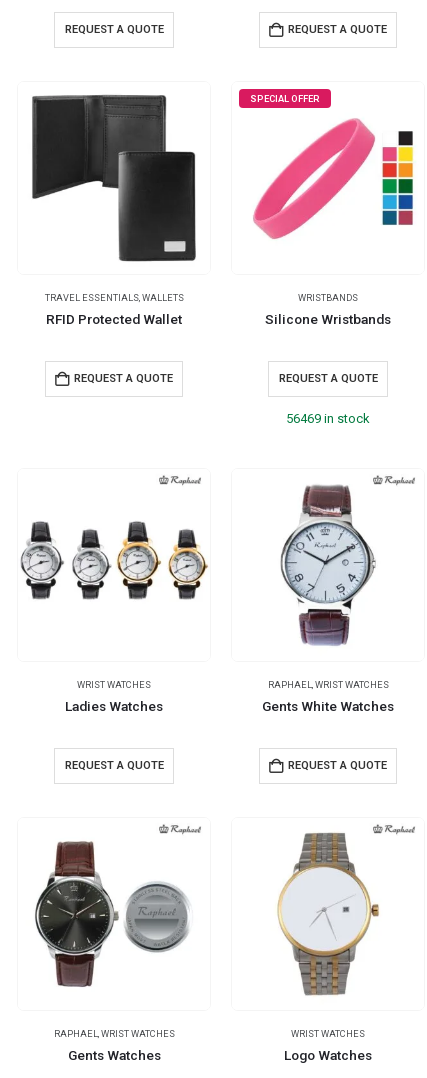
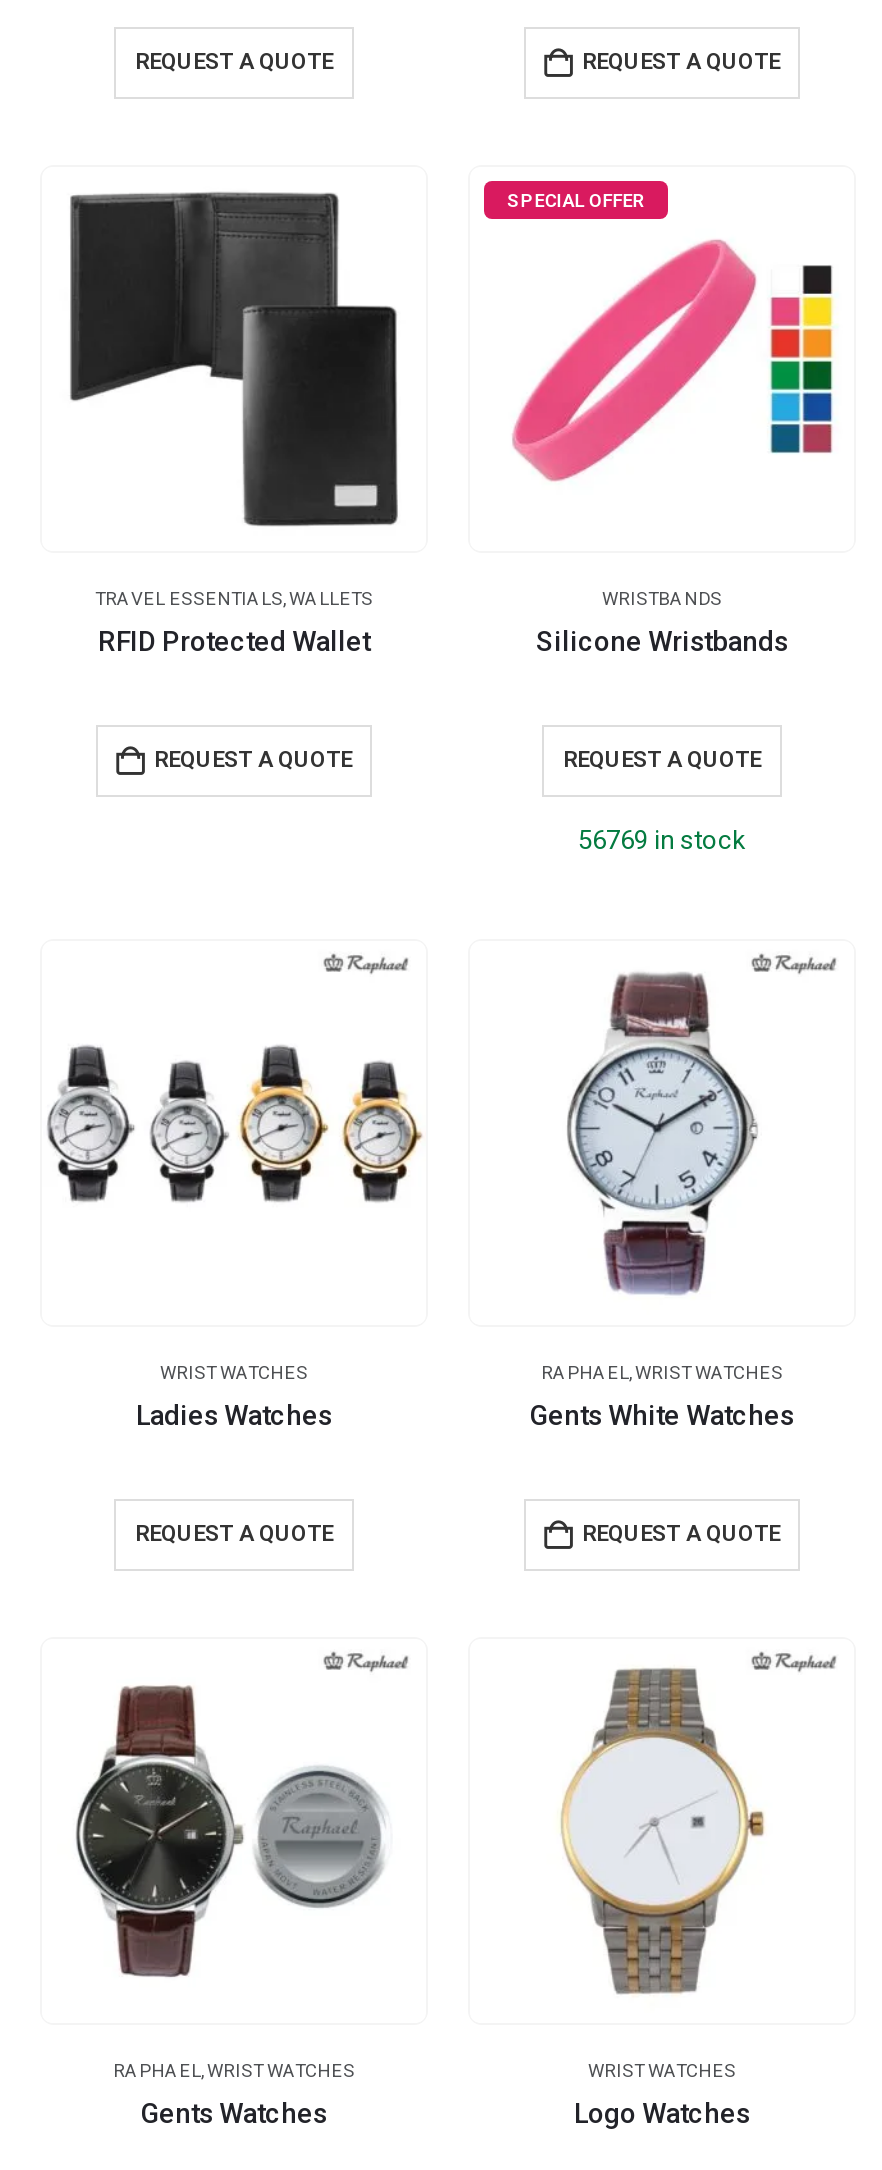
[286,410,370,425] 56469 in stock -> [578,824,746,854] 56769 in stock

